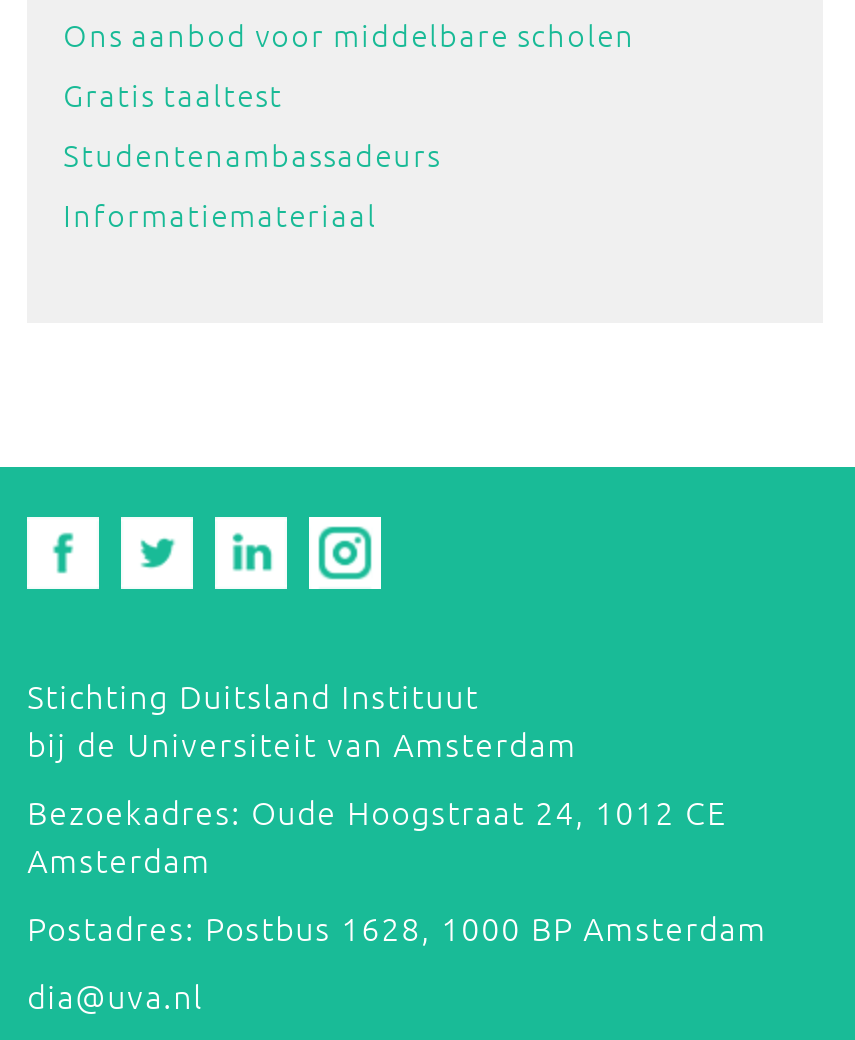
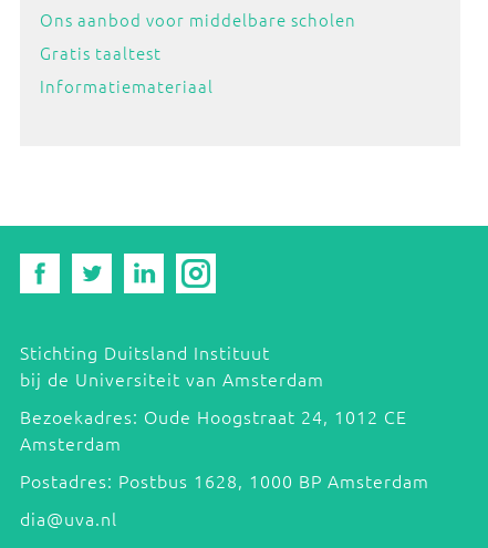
[63,132,441,174] Studentenambassadeurs -> none

